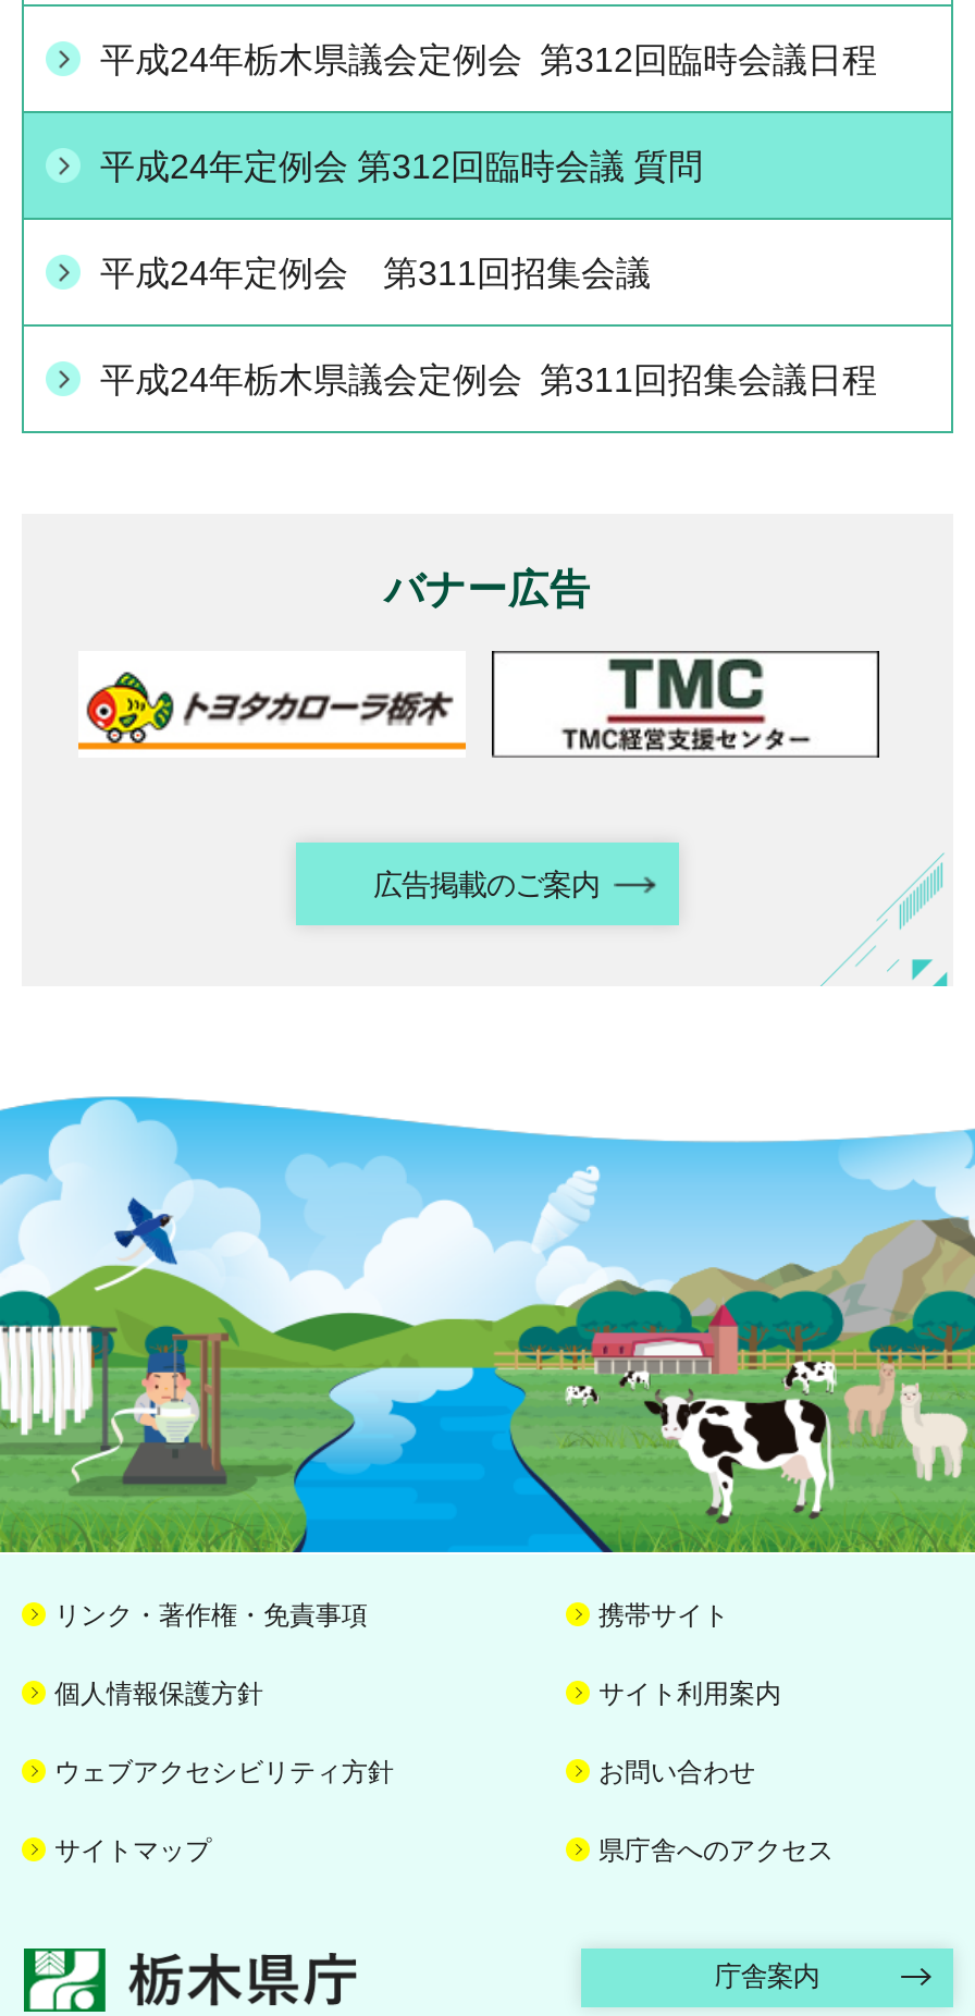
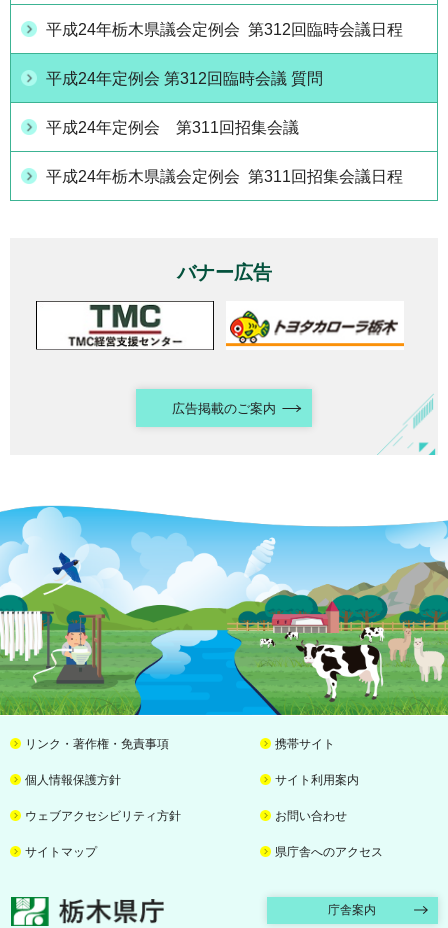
[76,651,468,758] [image] -> [35,300,215,351] [image]
[490,649,881,760] [image] -> [225,301,405,350] [image]

